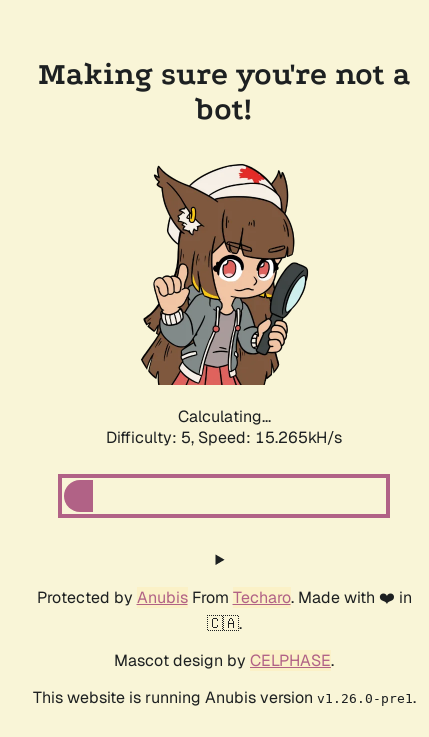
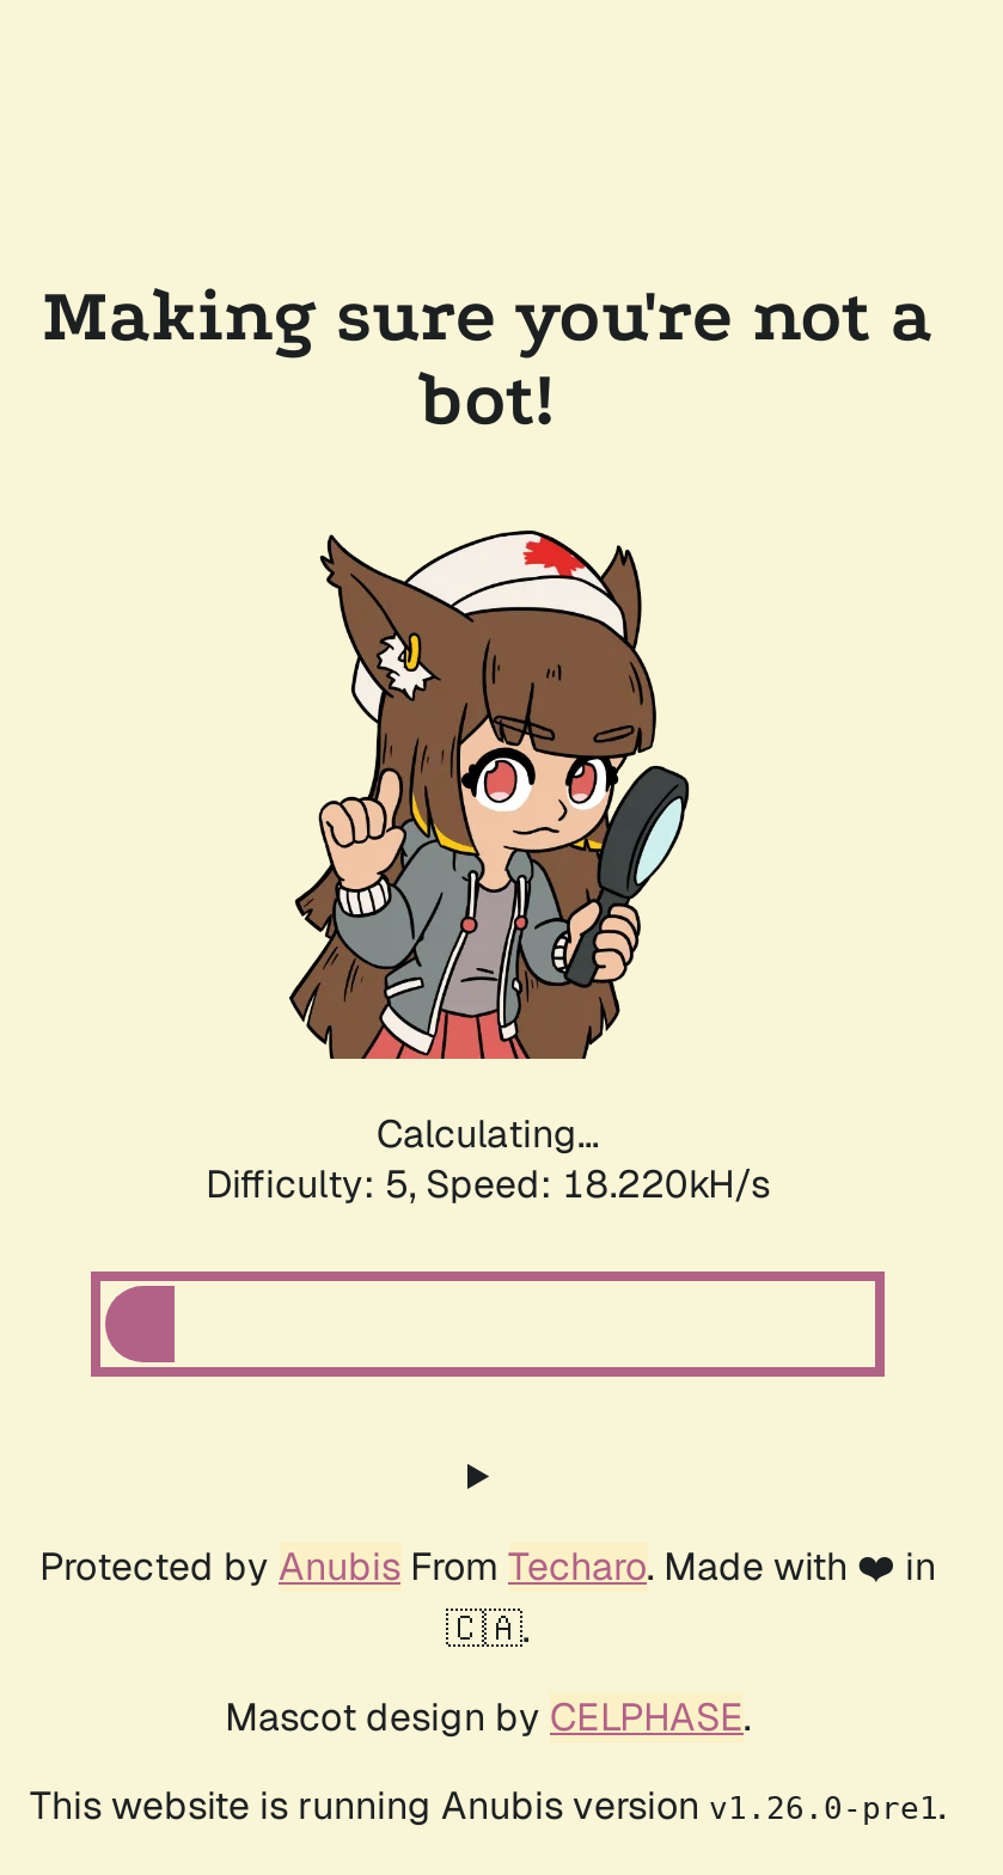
[106,427,342,448] Difficulty: 5, Speed: 15.265kH/s -> [206,1159,770,1209] Difficulty: 5, Speed: 18.220kH/s

